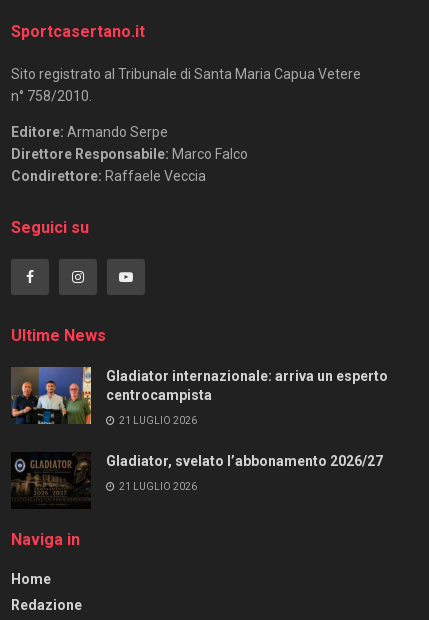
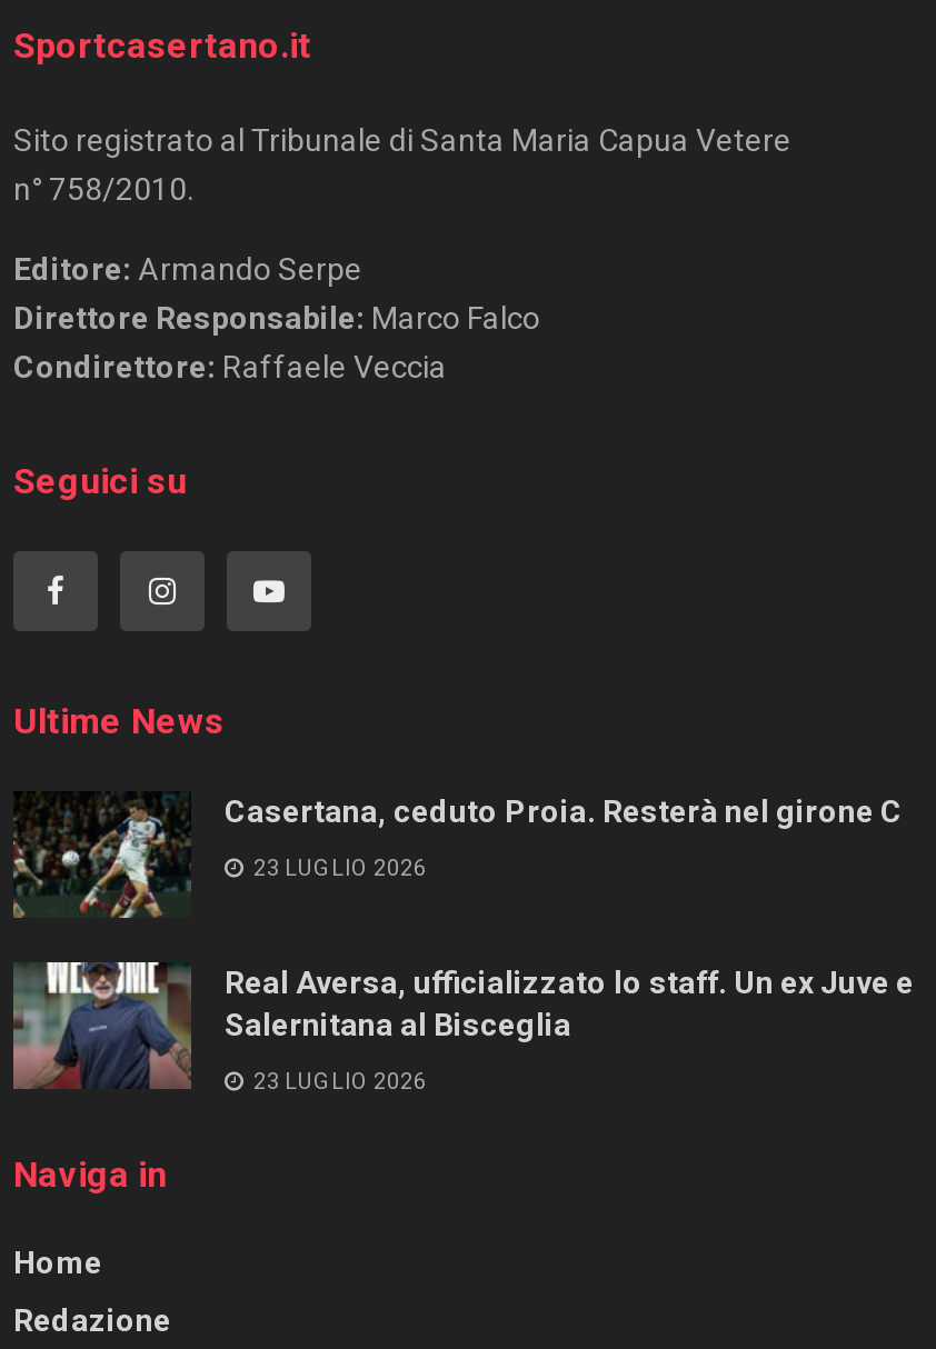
[11,366,388,425] [image] | Gladiator internazionale: arriva un esperto | centrocampista -> [11,789,903,920] [image] | Casertana, ceduto Proia. Resterà nel girone C
[117,415,197,426] 21 LUGLIO 2026 -> [249,855,427,879] 23 LUGLIO 2026
[11,444,383,509] [image] | Gladiator, svelato l’abbonamento 2026/27 -> [11,960,914,1105] [image] | Real Aversa, ufficializzato lo staff. Un ex Juve e | Salernitana al Bisceglia
[117,481,197,492] 21 LUGLIO 2026 -> [249,1069,427,1093] 23 LUGLIO 2026

